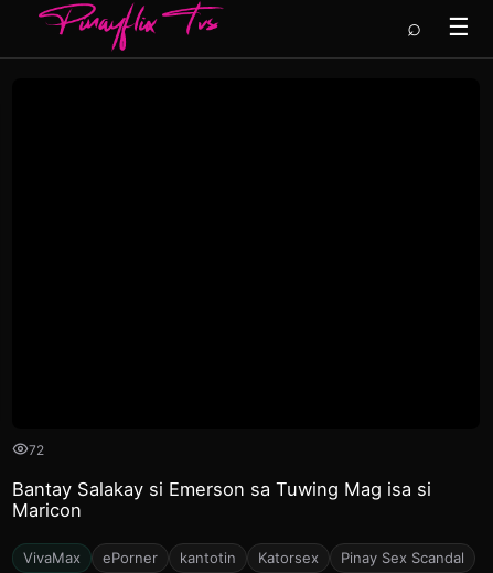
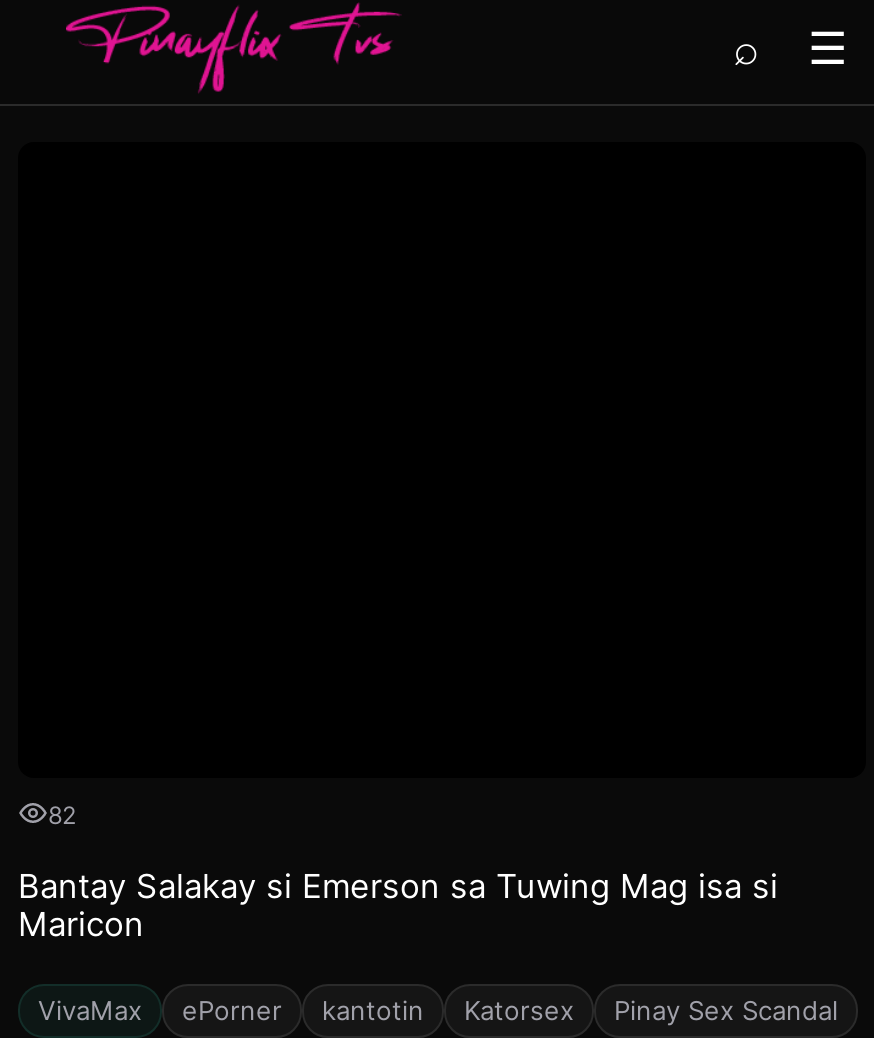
[29,441,44,458] 72 -> [48,799,76,829] 82

